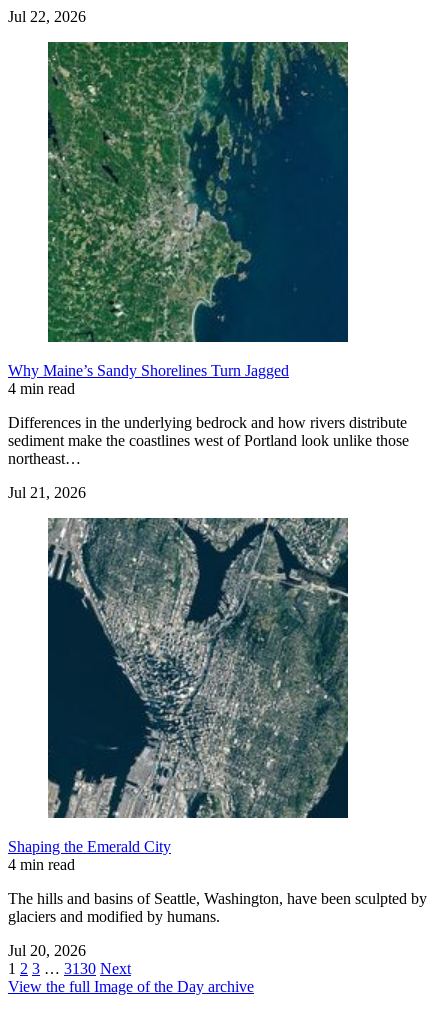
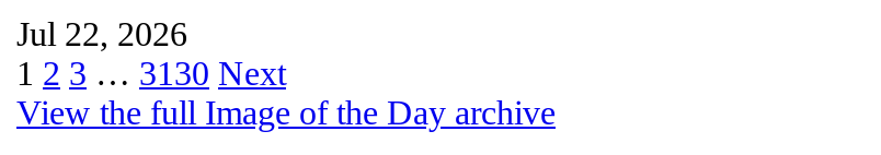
[8,41,409,501] [image] | Why Maine’s Sandy Shorelines Turn Jagged | 4 min read | Differences in the underlying bedrock and how rivers distribute | sediment make the coastlines west of Portland look unlike those | northeast… | Jul 21, 2026 -> none
[8,517,427,959] [image] | Shaping the Emerald City | 4 min read | The hills and basins of Seattle, Washington, have been sculpted by | glaciers and modified by humans. | Jul 20, 2026 -> none

